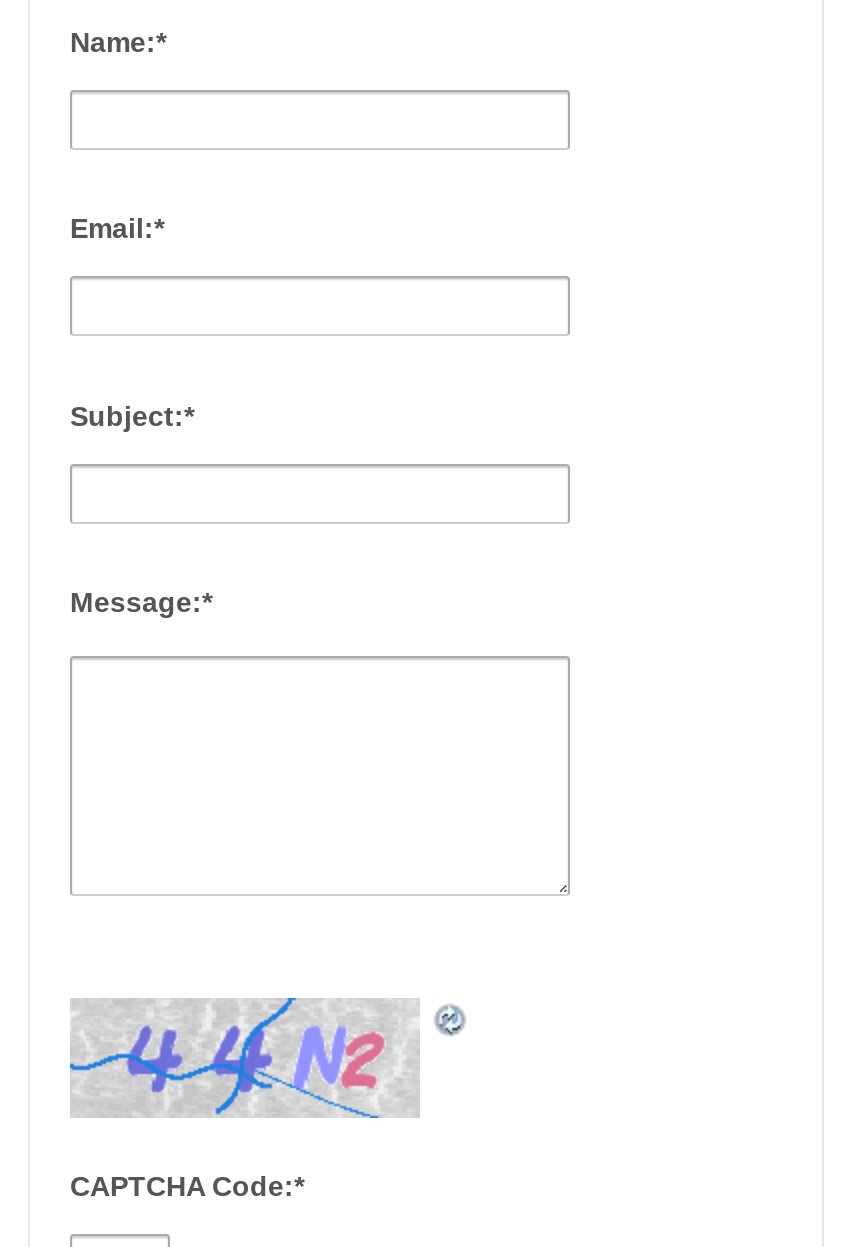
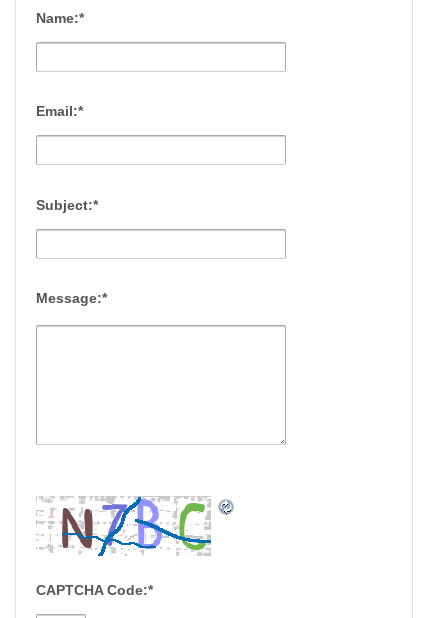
[68,996,420,1120] [image] -> [36,496,212,557] [image]

